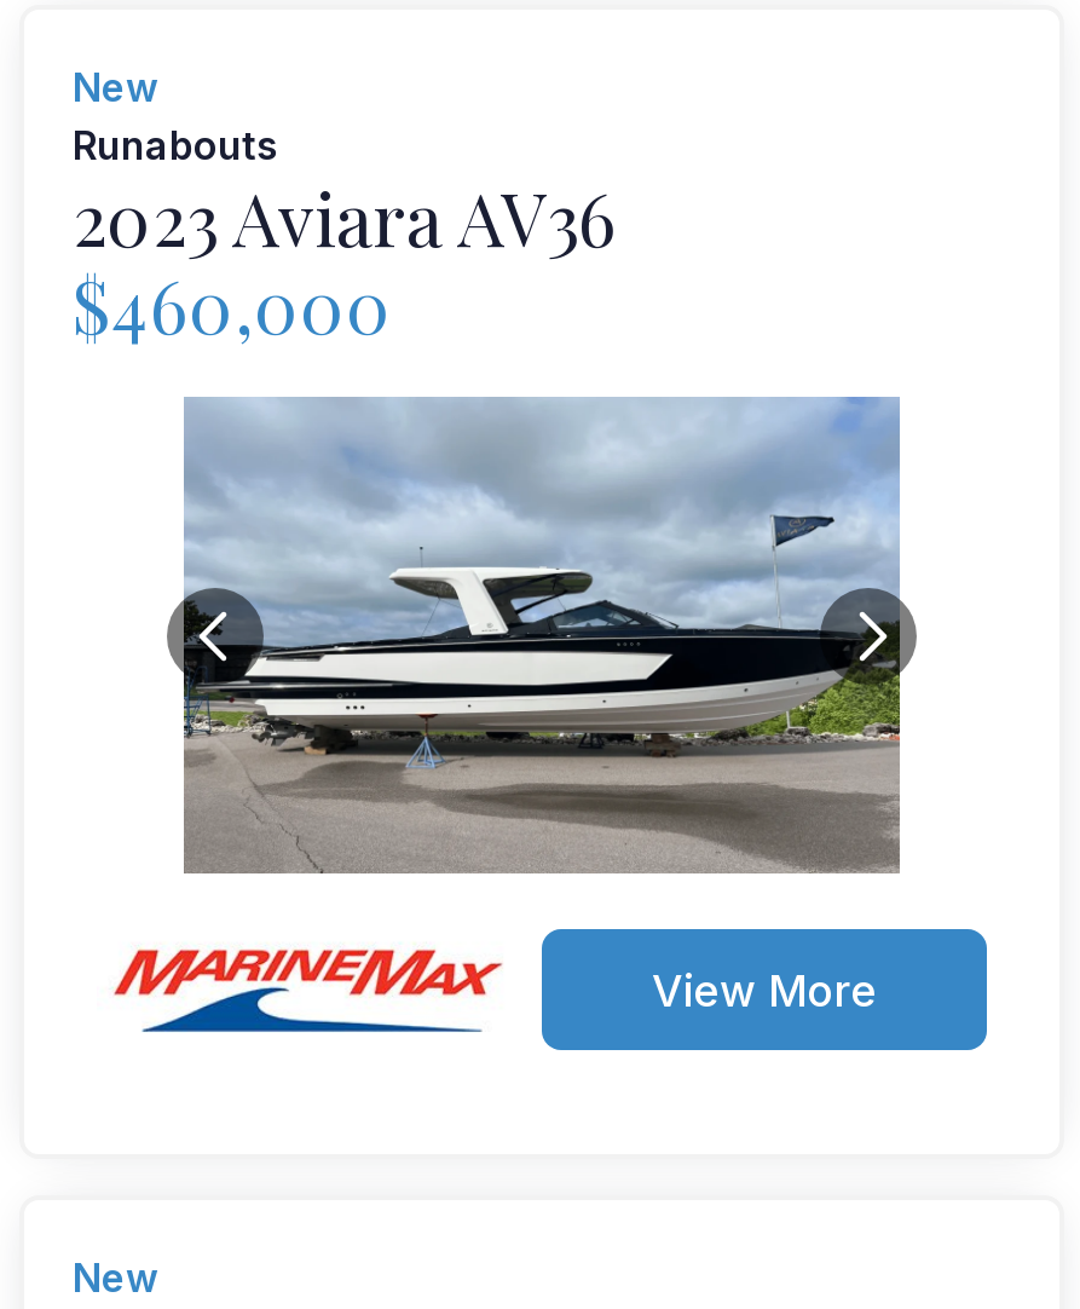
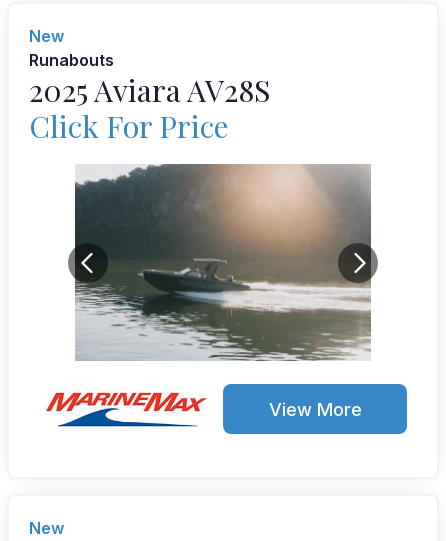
[73,169,617,353] 2023 Aviara AV36 | $460,000 -> [29,70,270,146] 2025 Aviara AV28S | Click For Price
[184,397,902,873] [image] -> [74,163,372,360] [image]

